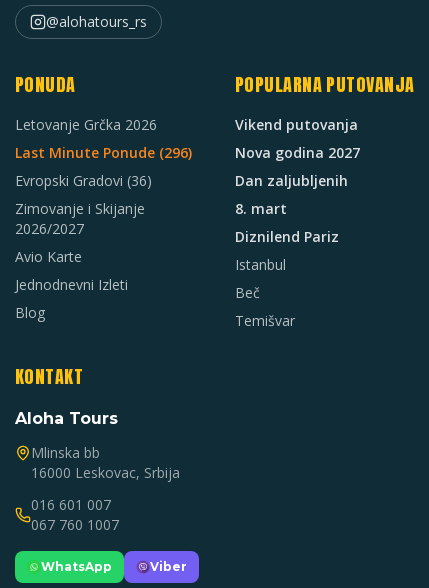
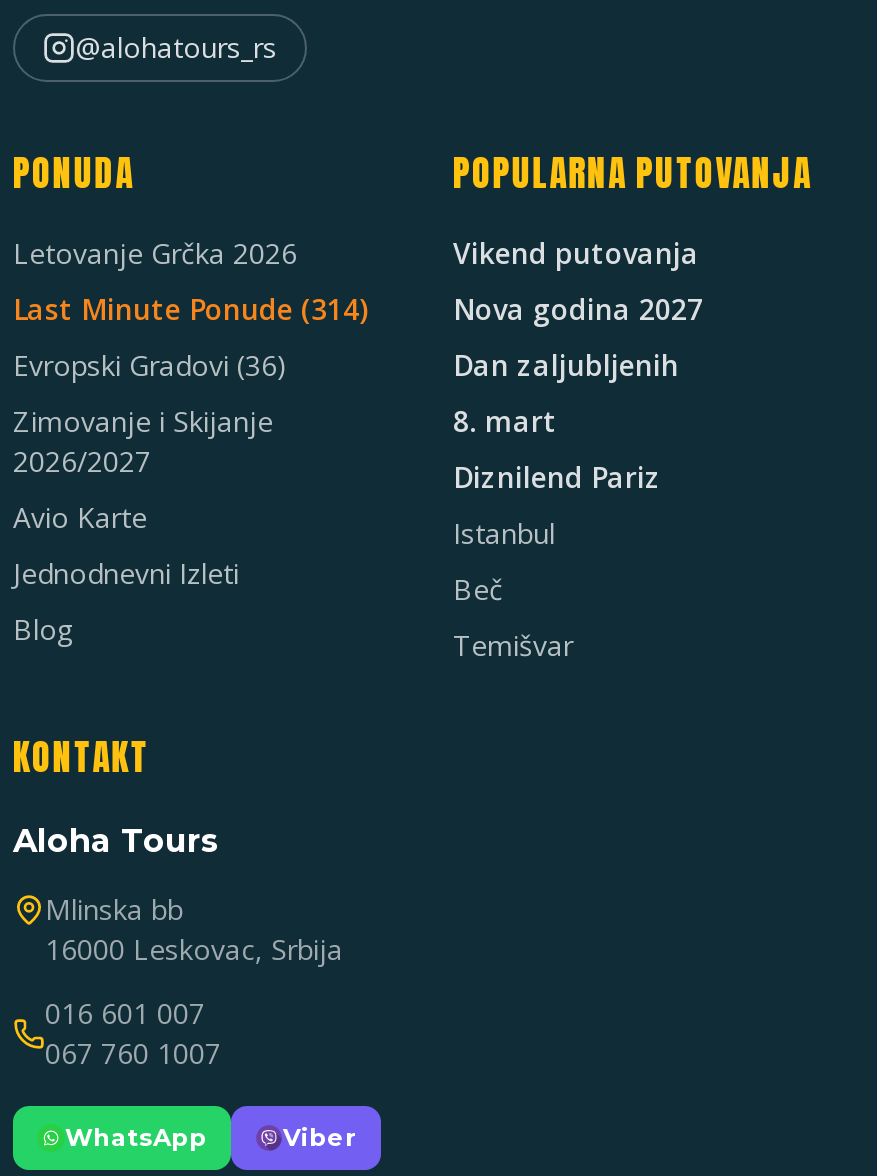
[15,143,192,162] Last Minute Ponude (296) -> [13,290,367,328] Last Minute Ponude (314)

